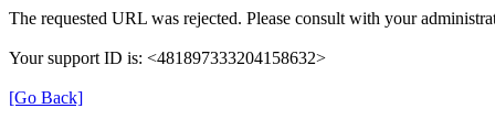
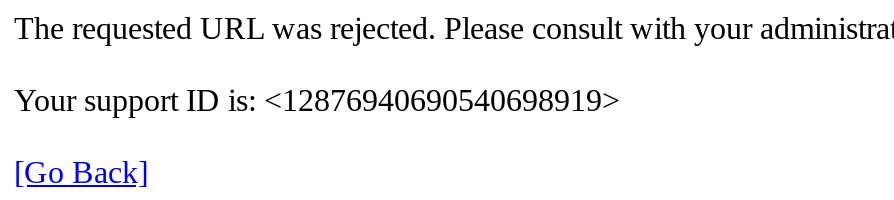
[9,48,326,67] Your support ID is: <481897333204158632> -> [14,83,620,117] Your support ID is: <12876940690540698919>

